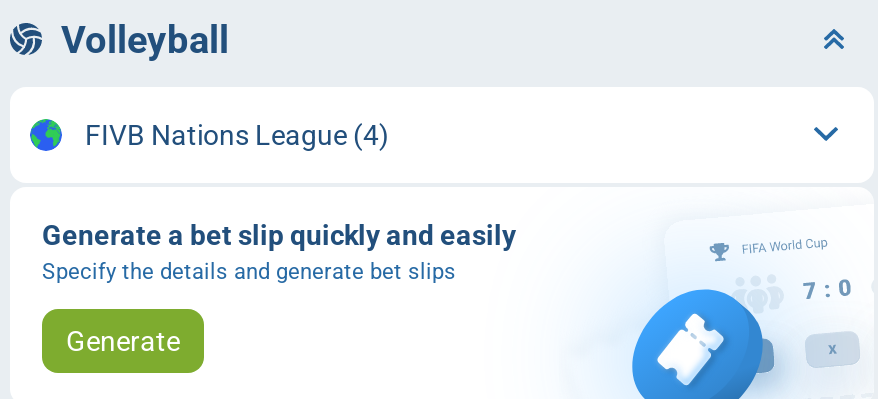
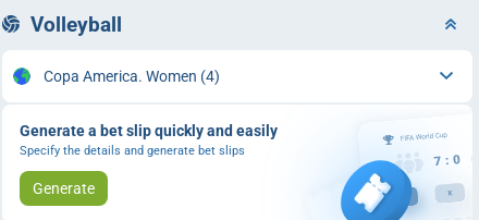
[85,119,389,151] FIVB Nations League (4) -> [43,67,219,85] Copa America. Women (4)

